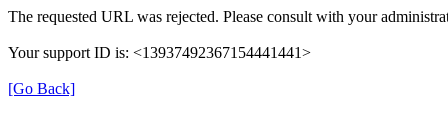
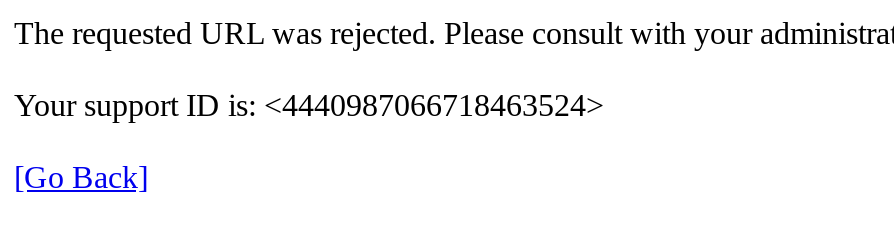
[8,44,311,61] Your support ID is: <13937492367154441441> -> [14,88,604,122] Your support ID is: <4440987066718463524>

